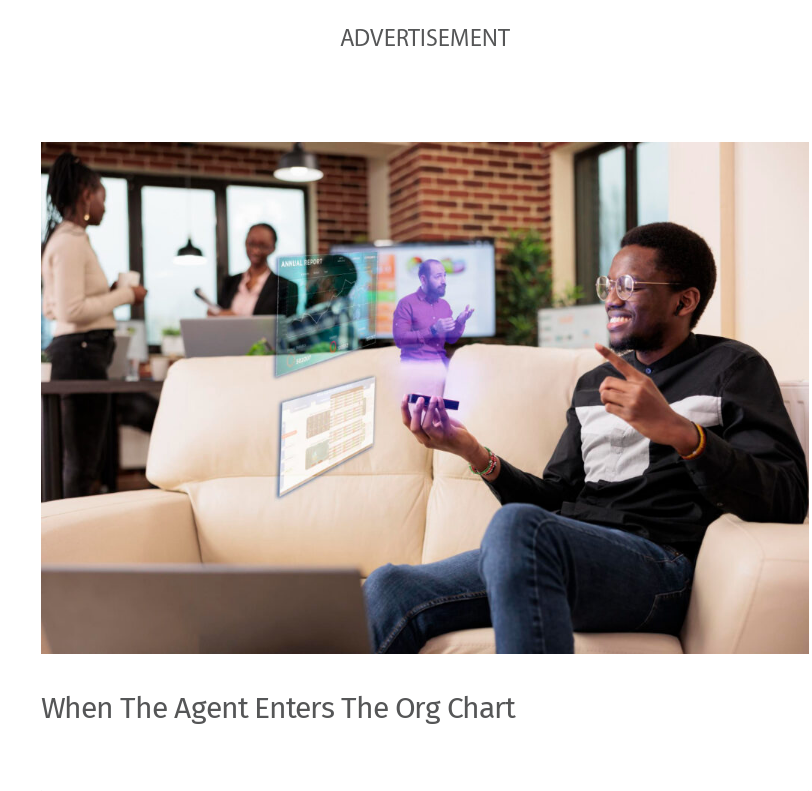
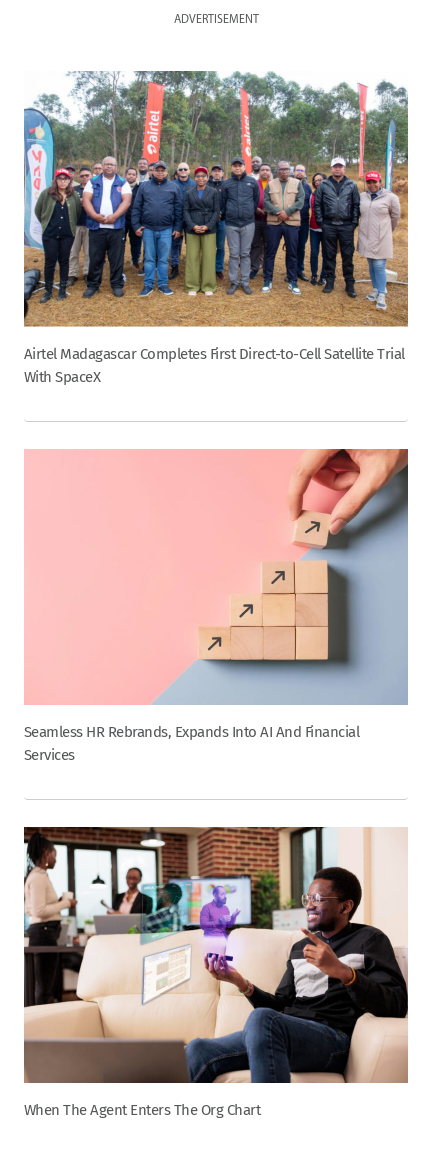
none -> [23,71,409,386] [image] | Airtel Madagascar Completes First Direct-to-Cell Satellite Trial | With SpaceX
none -> [24,448,409,764] [image] | Seamless HR Rebrands, Expands Into AI And Financial | Services

